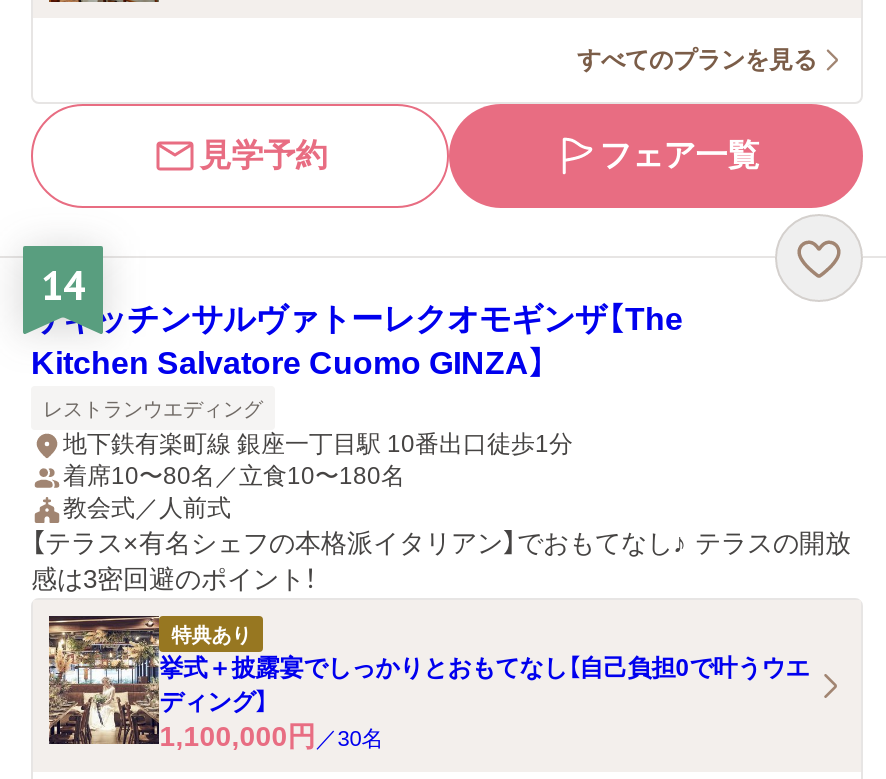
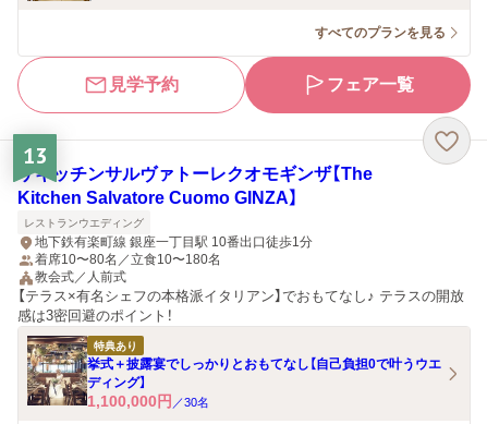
[41,260,85,312] 14 -> [23,142,47,170] 13

